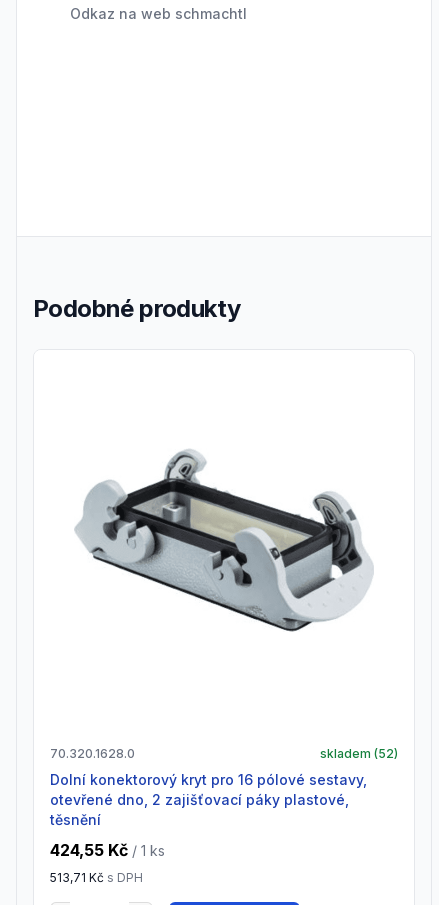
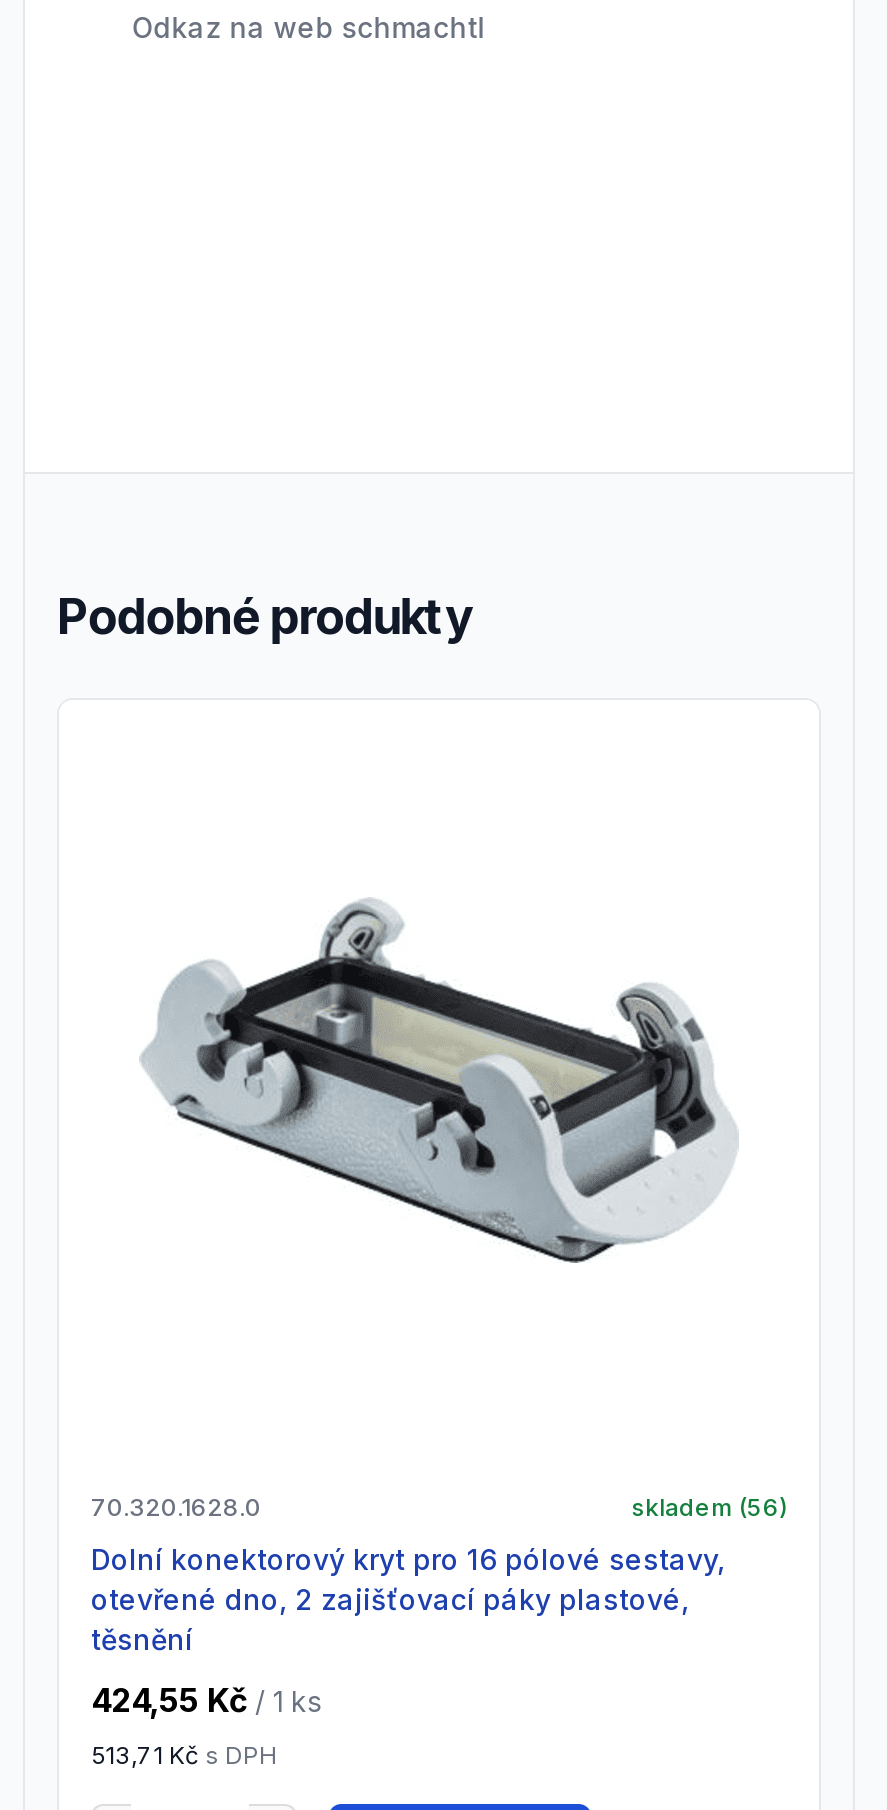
[320,746,398,761] skladem (52) -> [631,1492,787,1522] skladem (56)

